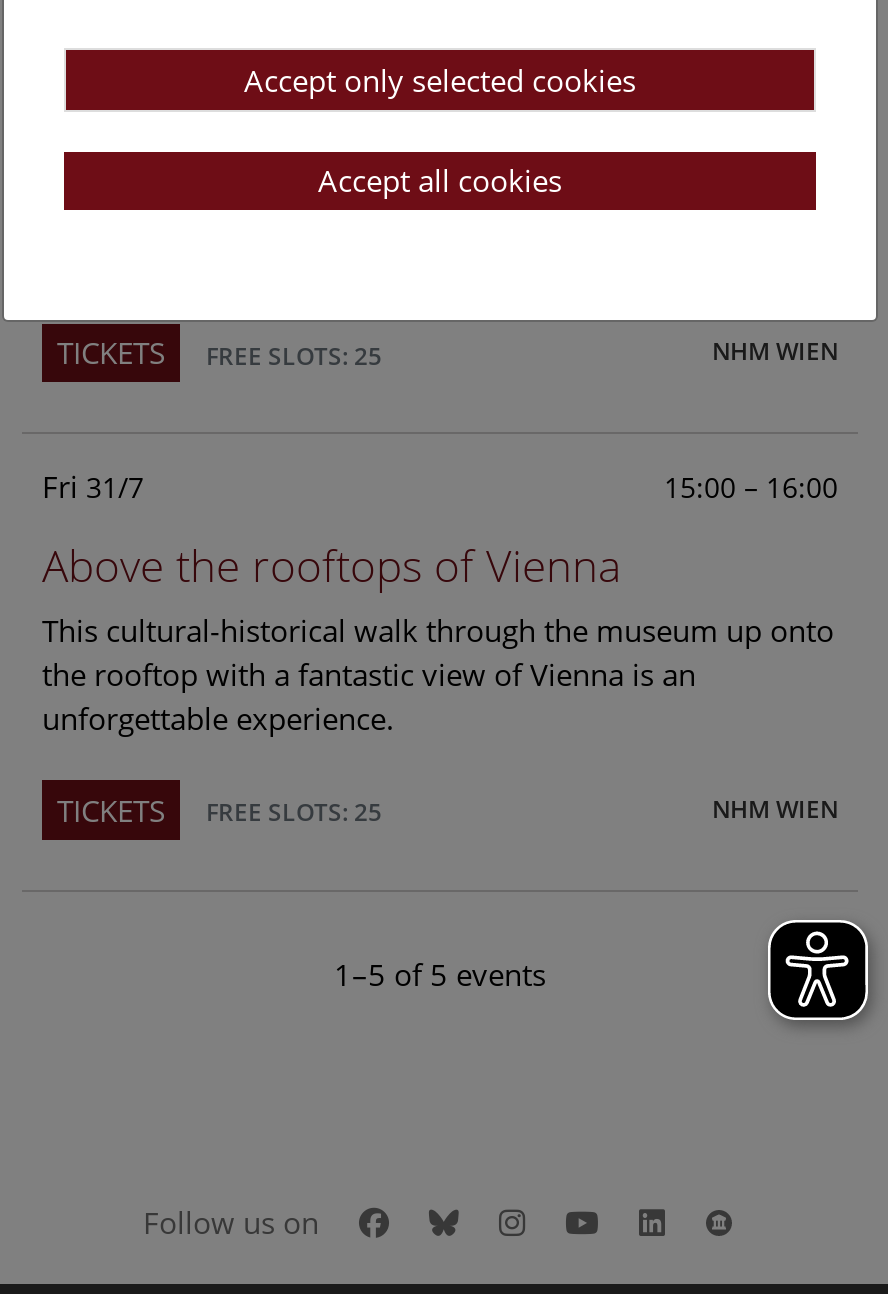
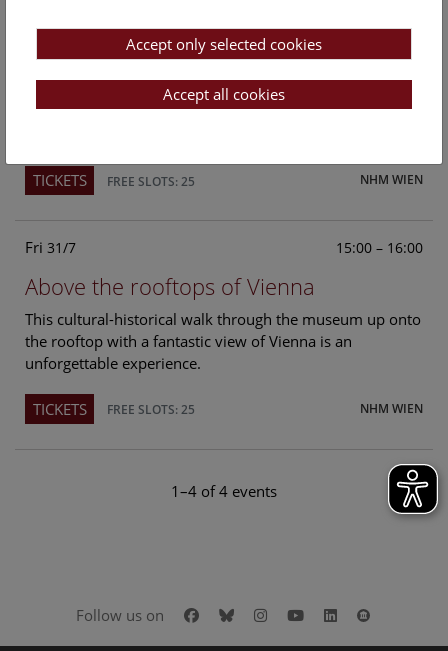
[334,953,546,993] 1–5 of 5 events -> [171,481,277,501] 1–4 of 4 events

